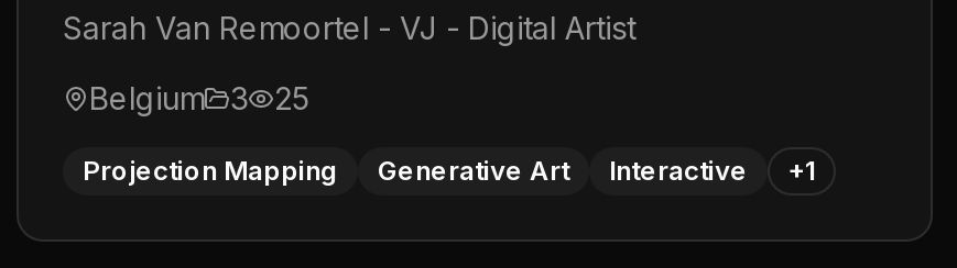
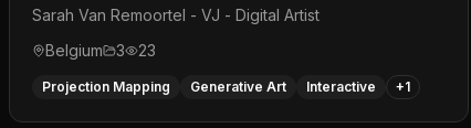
[89,80,309,117] Belgium 3 25 -> [45,41,156,59] Belgium 3 23

